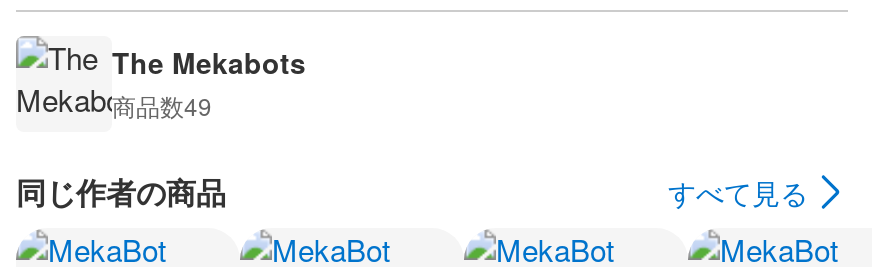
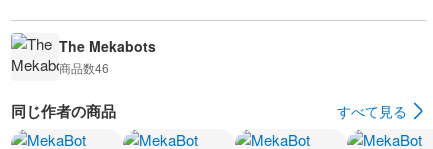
[112,88,212,122] 商品数49 -> [59,59,109,76] 商品数46

